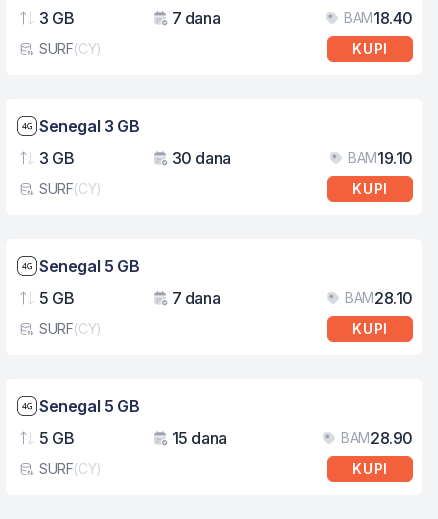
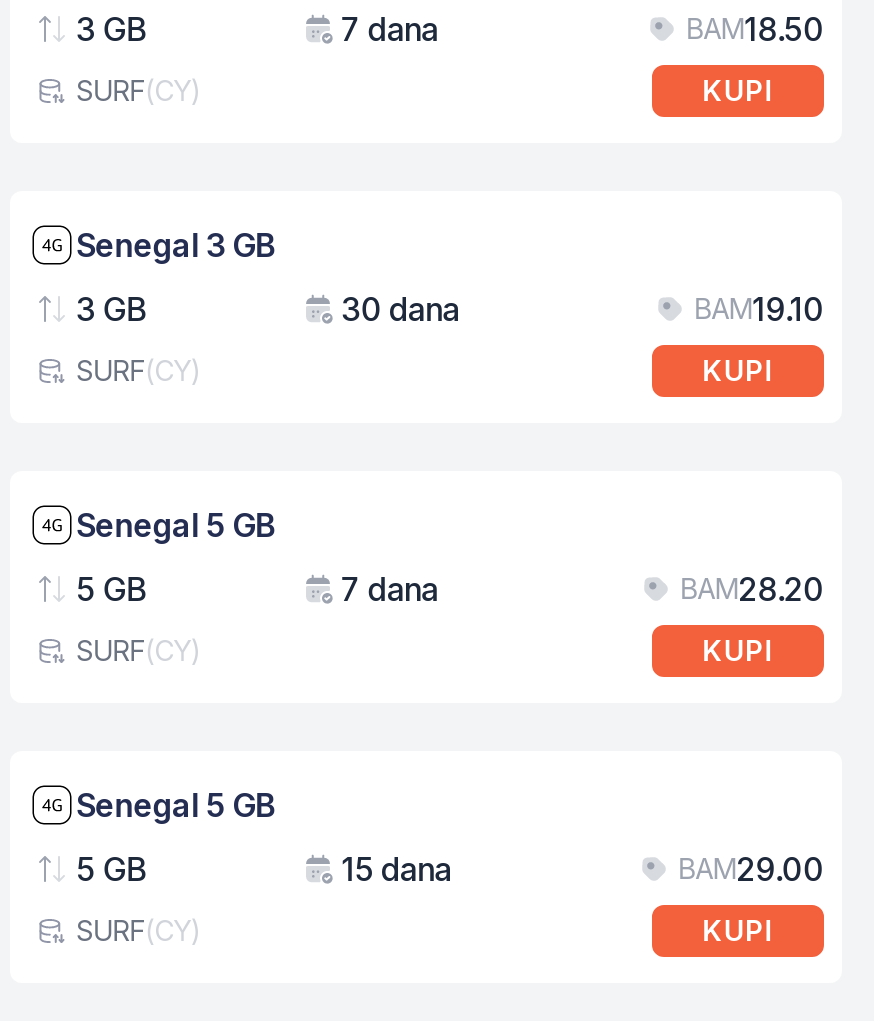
[344,8,413,28] BAM18.40 -> [686,9,824,49] BAM18.50
[345,288,413,308] BAM28.10 -> [680,569,824,609] BAM28.20
[341,428,413,448] BAM28.90 -> [678,849,824,889] BAM29.00

